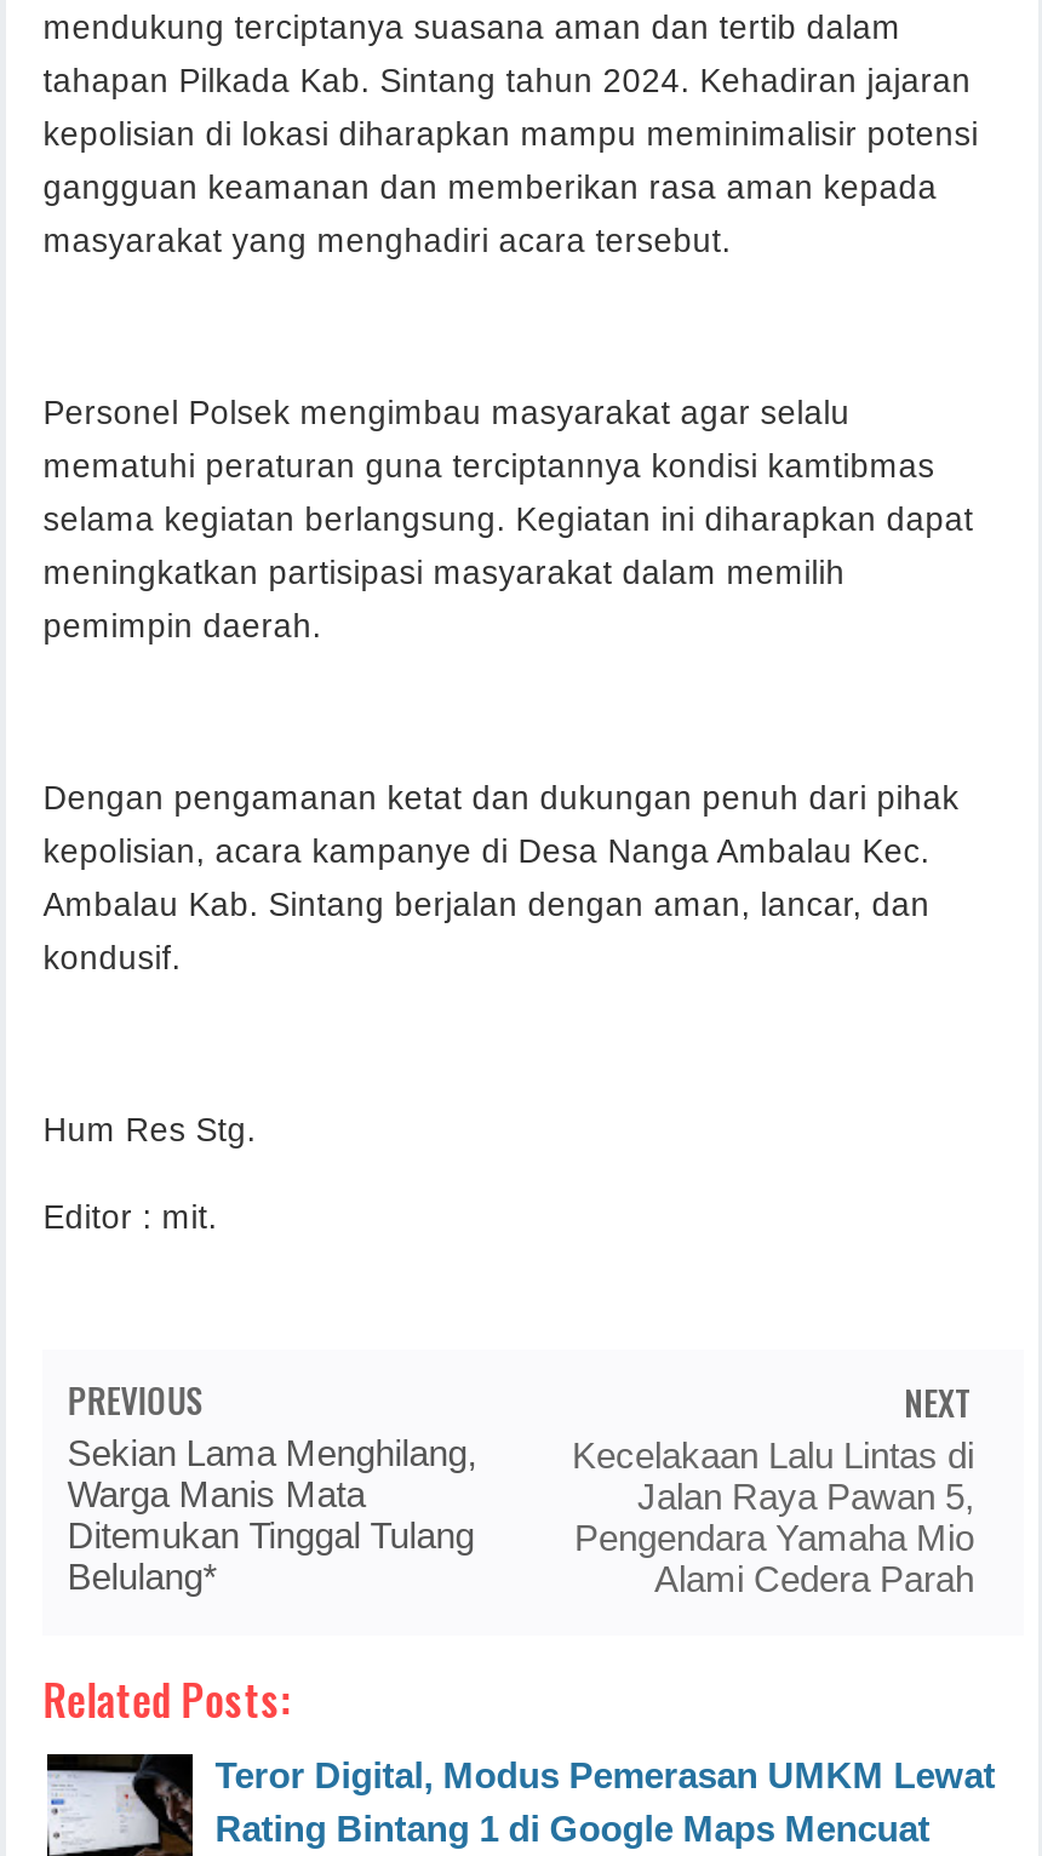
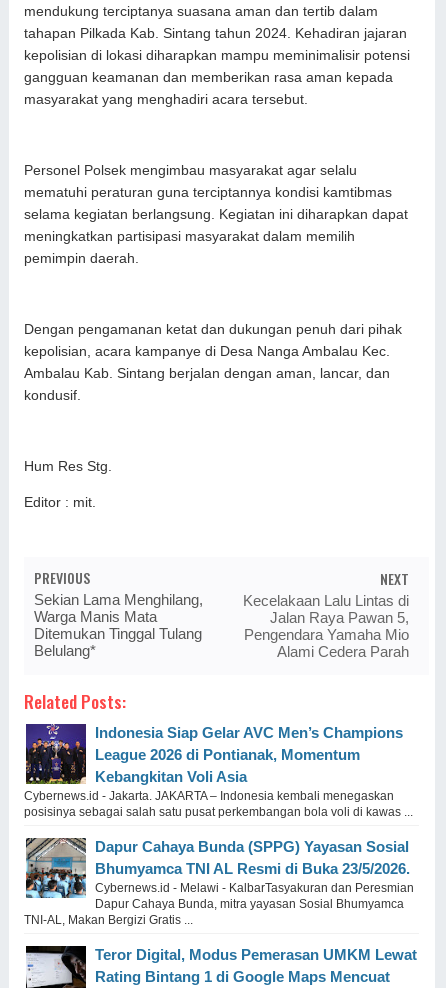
none -> [24,723,414,927] [image] | Indonesia Siap Gelar AVC Men’s Champions | League 2026 di Pontianak, Momentum | Kebangkitan Voli Asia | Cybernews.id - Jakarta. JAKARTA – Indonesia kembali menegaskan | posisinya sebagai salah satu pusat perkembangan bola voli di kawas ... | Dapur Cahaya Bunda (SPPG) Yayasan Sosial | Bhumyamca TNI AL Resmi di Buka 23/5/2026. | Cybernews.id - Melawi - KalbarTasyakuran dan Peresmian | Dapur Cahaya Bunda, mitra yayasan Sosial Bhumyamca | TNI-AL, Makan Bergizi Gratis ...
none -> [25,837,81,899] [image]

